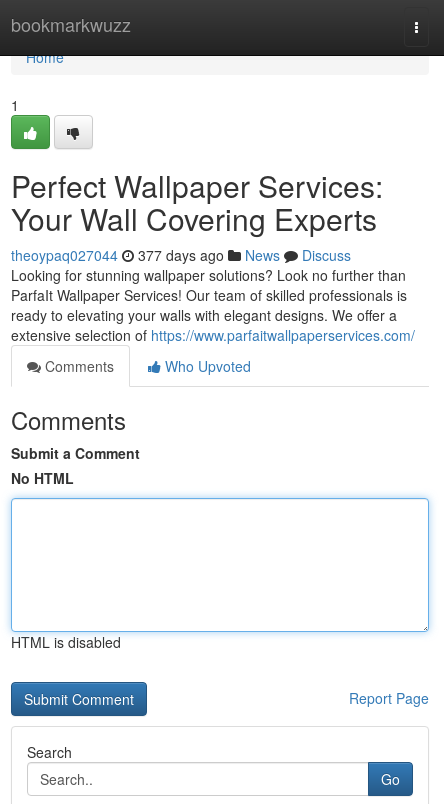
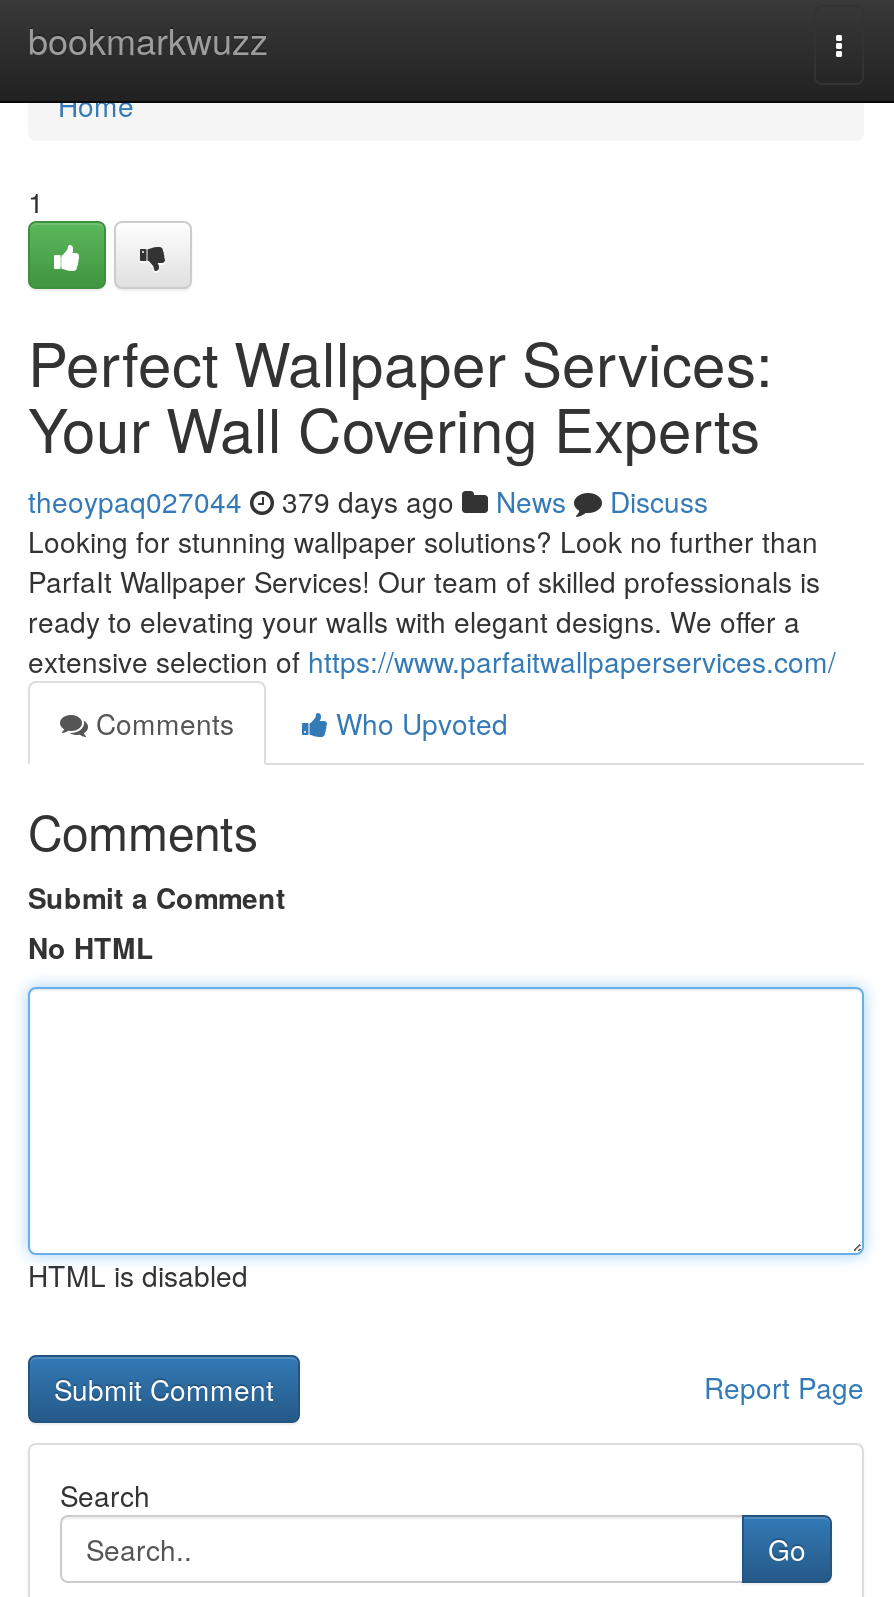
[11,245,351,265] theoypaq027044 377 days ago News Discuss -> [28,481,708,521] theoypaq027044 379 days ago News Discuss

